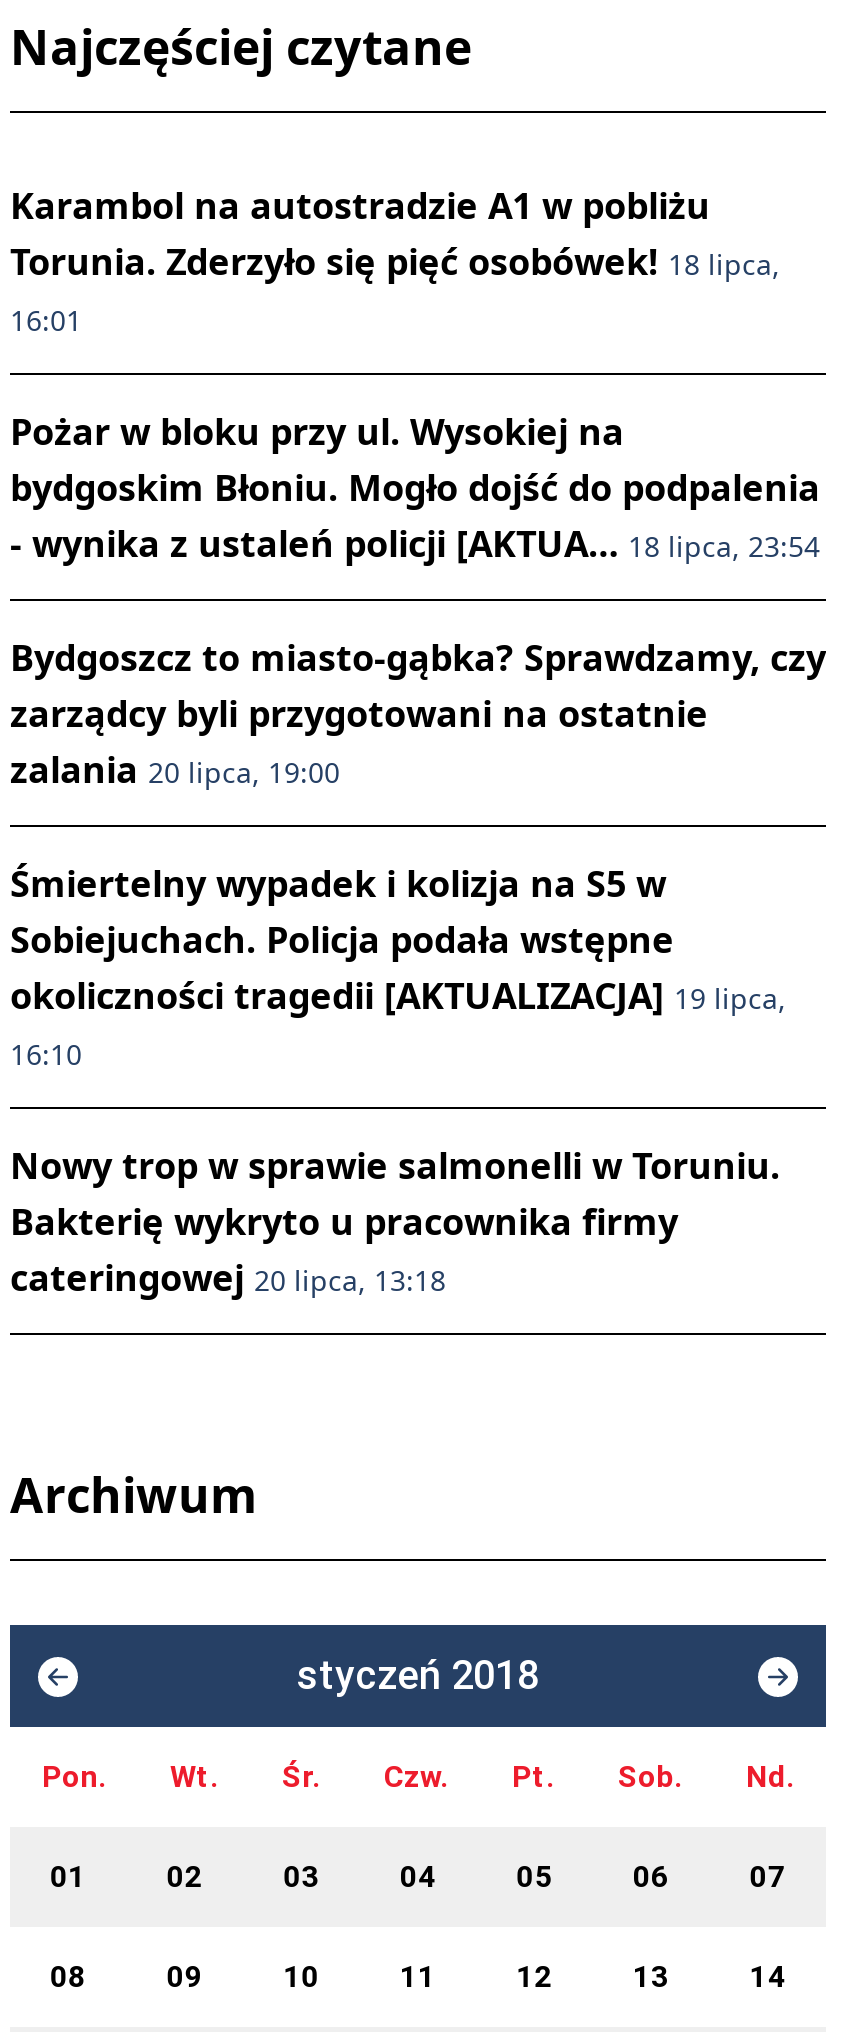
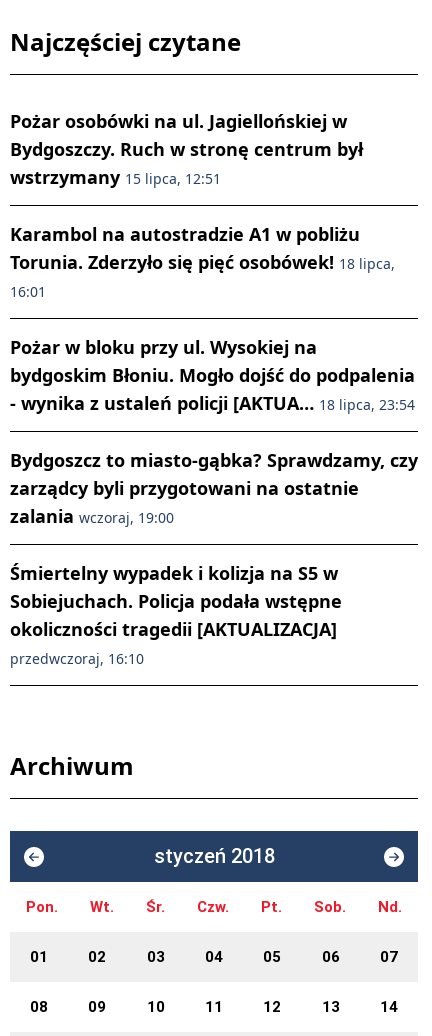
none -> [10,109,363,189] Pożar osobówki na ul. Jagiellońskiej w | Bydgoszczy. Ruch w stronę centrum był | wstrzymany 15 lipca, 12:51
moved [10,181,826,737] -> [10,222,418,500]: Karambol na autostradzie A1 w pobliżu | Torunia. Zderzyło się pięć osobówek! 18 lipca, | 16:01 | Pożar w bloku przy ul. Wysokiej na | bydgoskim Błoniu. Mogło dojść do podpalenia | - wynika z ustaleń policji [AKTUA… 18 lipca, 23:54 | Bydgoszcz to miasto-gąbka? Sprawdzamy, czy | zarządcy byli przygotowani na ostatnie
[10,745,340,793] zalania 20 lipca, 19:00 -> [10,504,174,528] zalania wczoraj, 19:00
moved [10,859,674,963] -> [10,561,342,613]: Śmiertelny wypadek i kolizja na S5 w | Sobiejuchach. Policja podała wstępne
[10,971,786,1301] okoliczności tragedii [AKTUALIZACJA] 19 lipca, | 16:10 | Nowy trop w sprawie salmonelli w Toruniu. | Bakterię wykryto u pracownika firmy | cateringowej 20 lipca, 13:18 -> [10,617,337,668] okoliczności tragedii [AKTUALIZACJA] | przedwczoraj, 16:10

